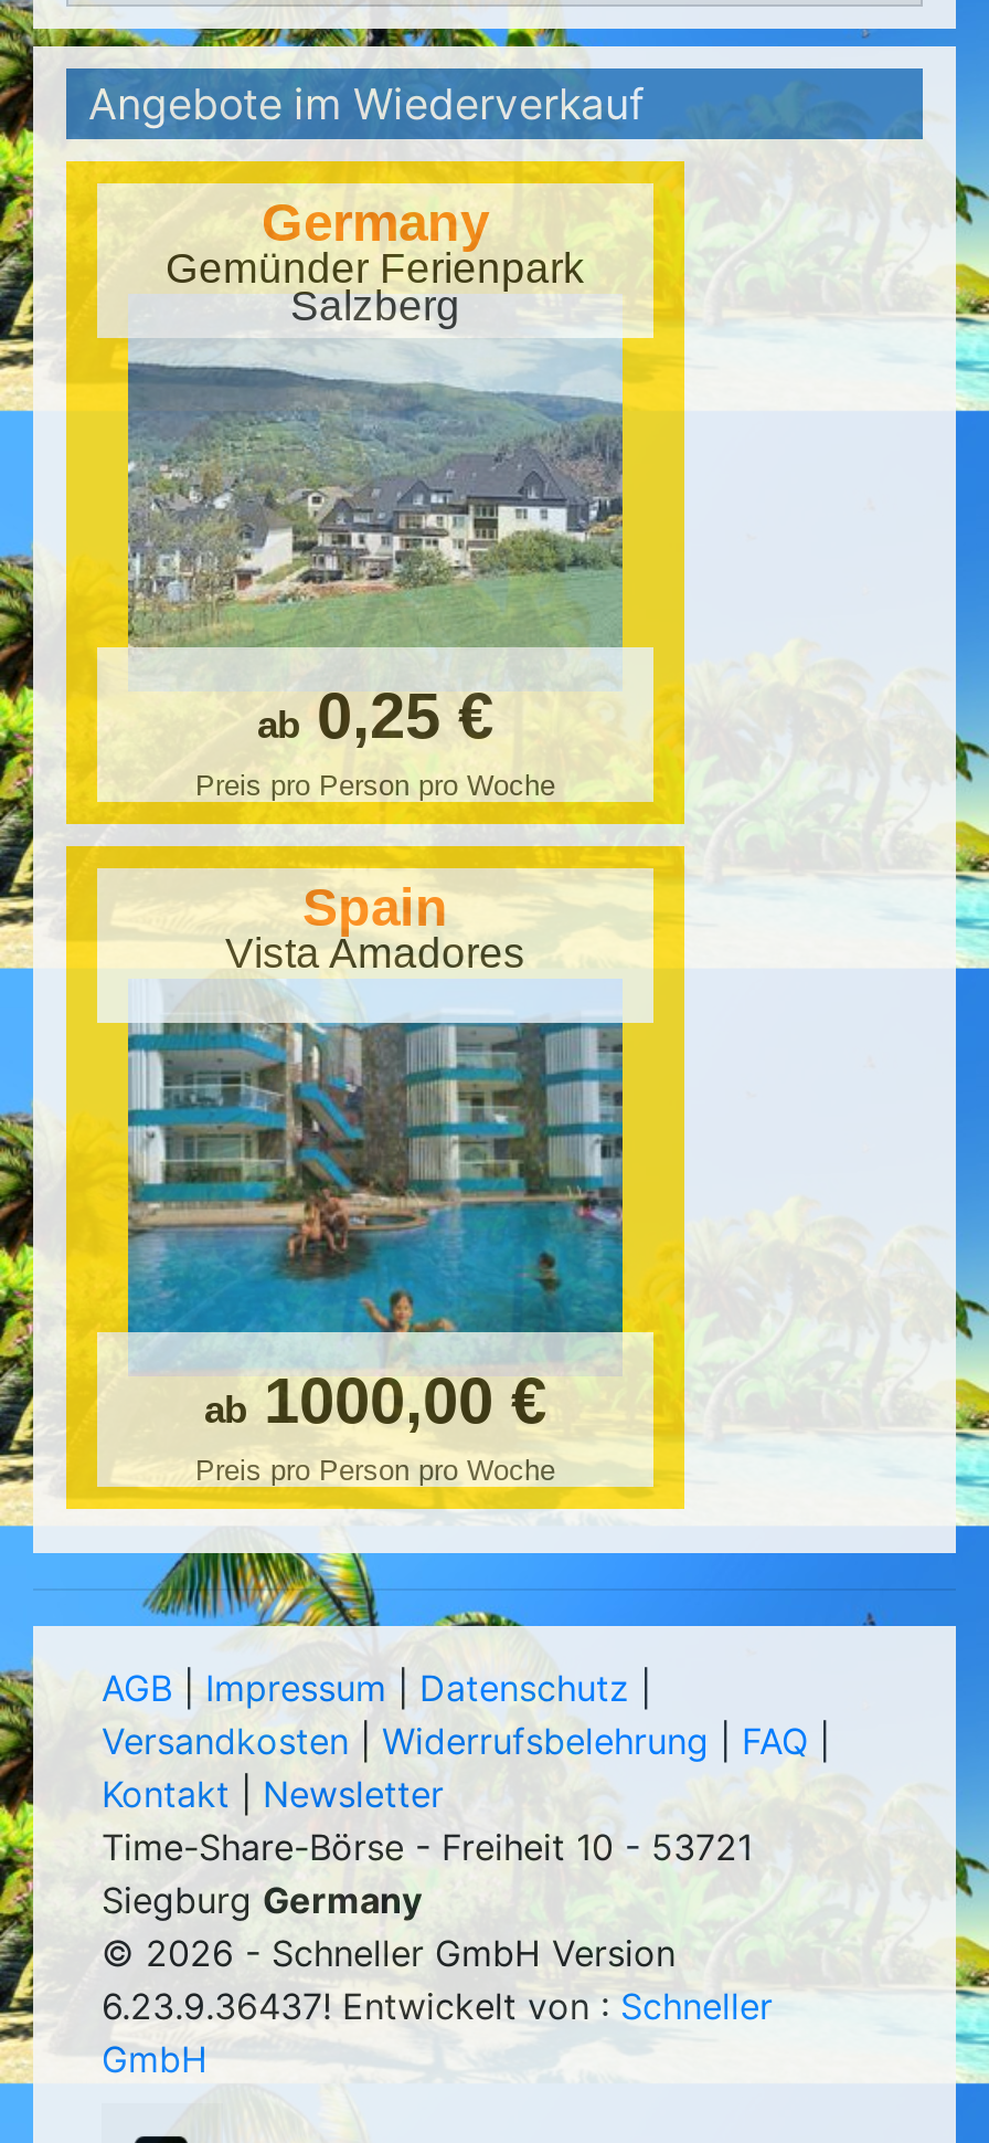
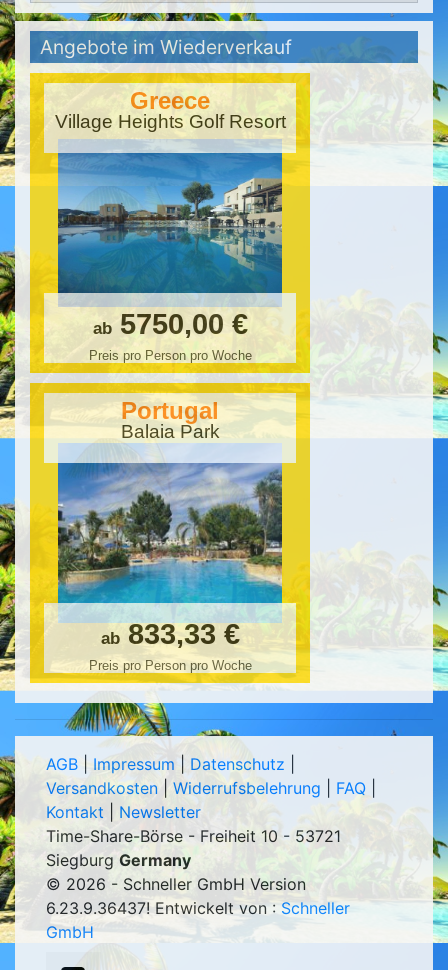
[166,192,585,329] Germany | Gemünder Ferienpark | Salzberg -> [54,87,285,132] Greece | Village Heights Golf Resort
[126,312,625,751] [image] | ab 0,25 € -> [57,140,283,340] [image] | ab 5750,00 €
[225,877,525,977] Spain | Vista Amadores -> [120,397,219,442] Portugal | Balaia Park
[126,992,625,1436] [image] | ab 1000,00 € -> [57,453,283,650] [image] | ab 833,33 €

